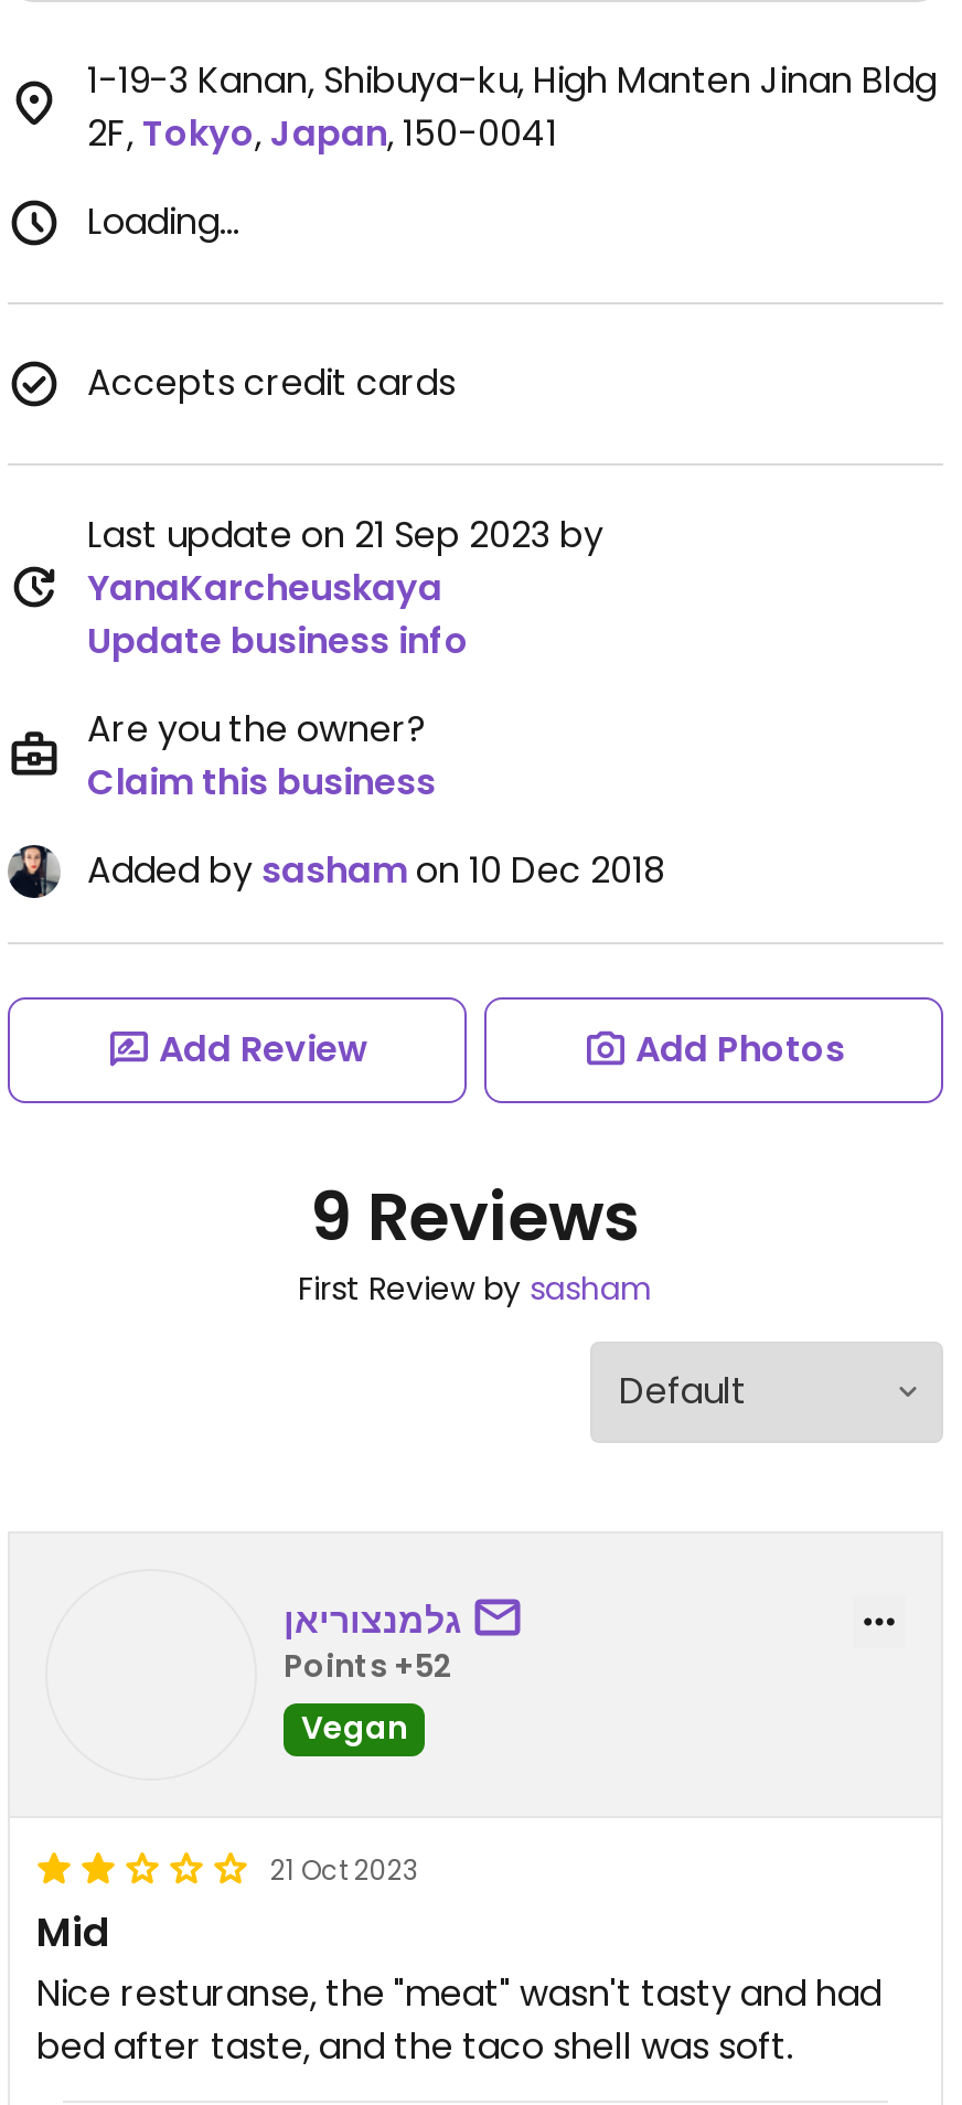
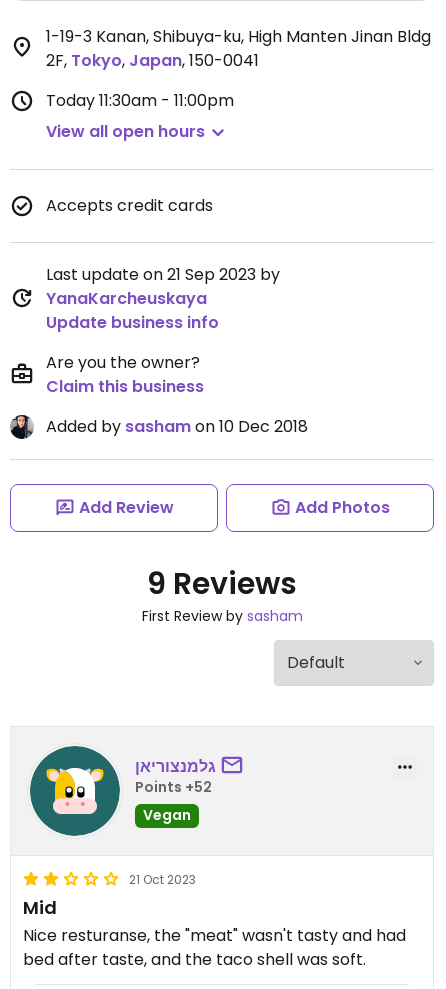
[87,196,239,247] Loading... -> [46,89,234,143] Today 11:30am - 11:00pm | View all open hours
none -> [29,745,121,837] [image]

